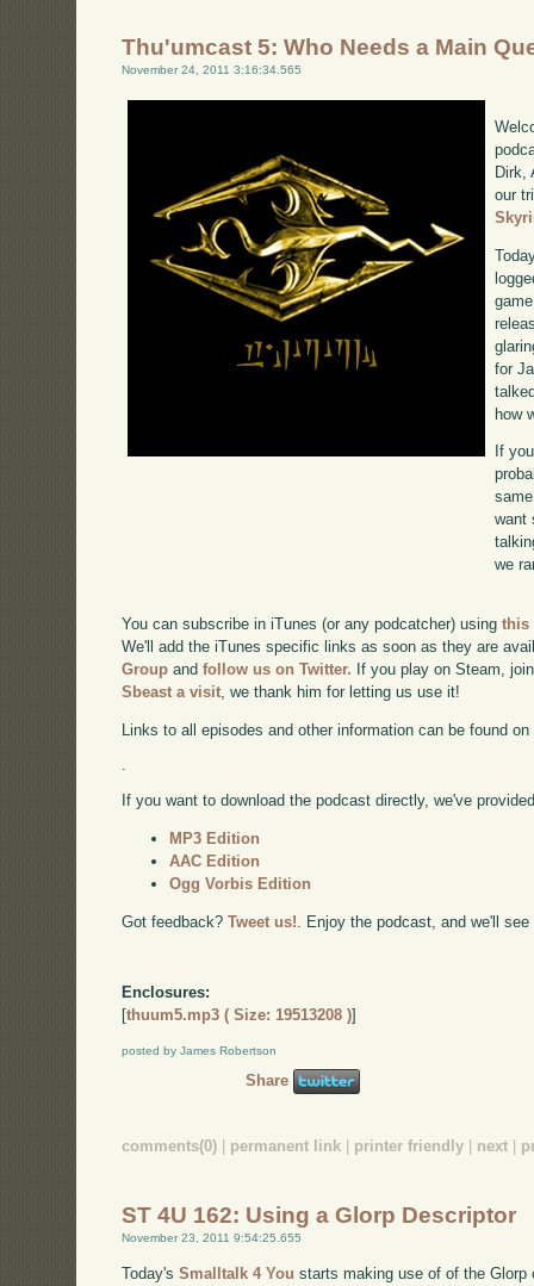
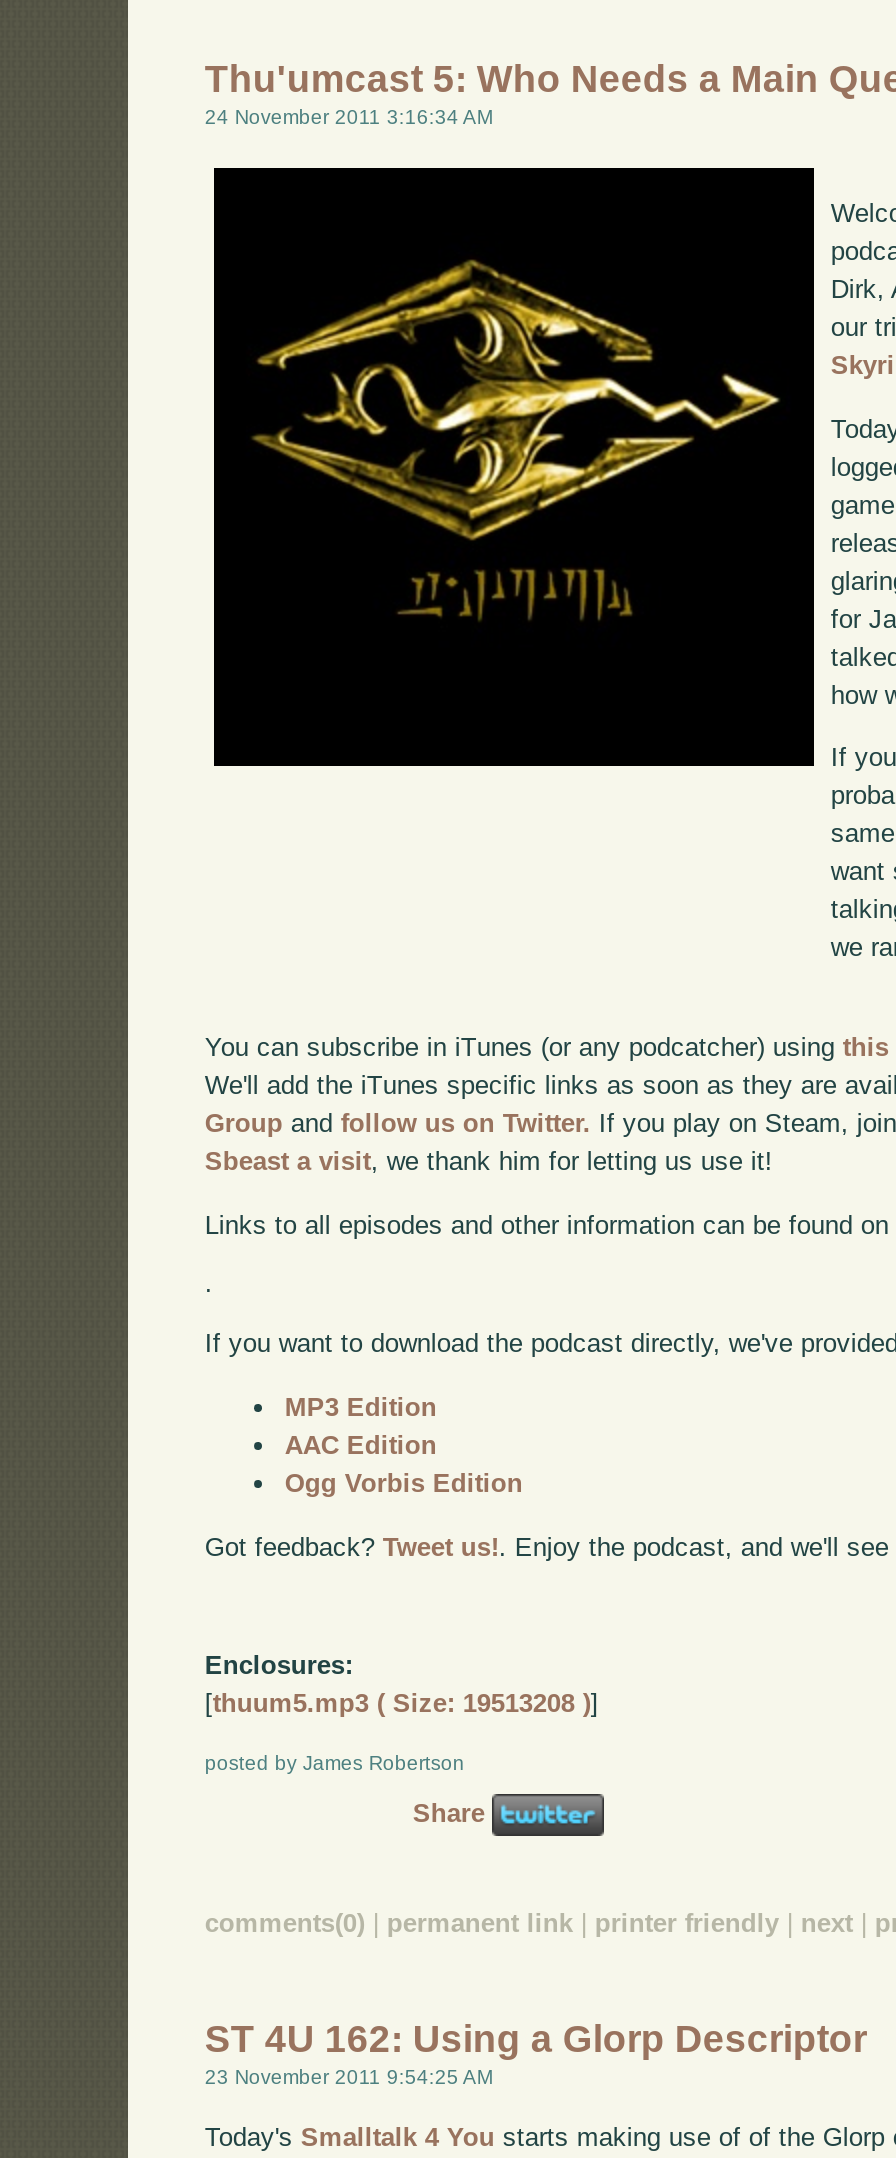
[122,63,302,77] November 24, 2011 3:16:34.565 -> [205,106,493,128] 24 November 2011 3:16:34 AM
[122,1232,302,1245] November 23, 2011 9:54:25.655 -> [205,2067,493,2089] 23 November 2011 9:54:25 AM

